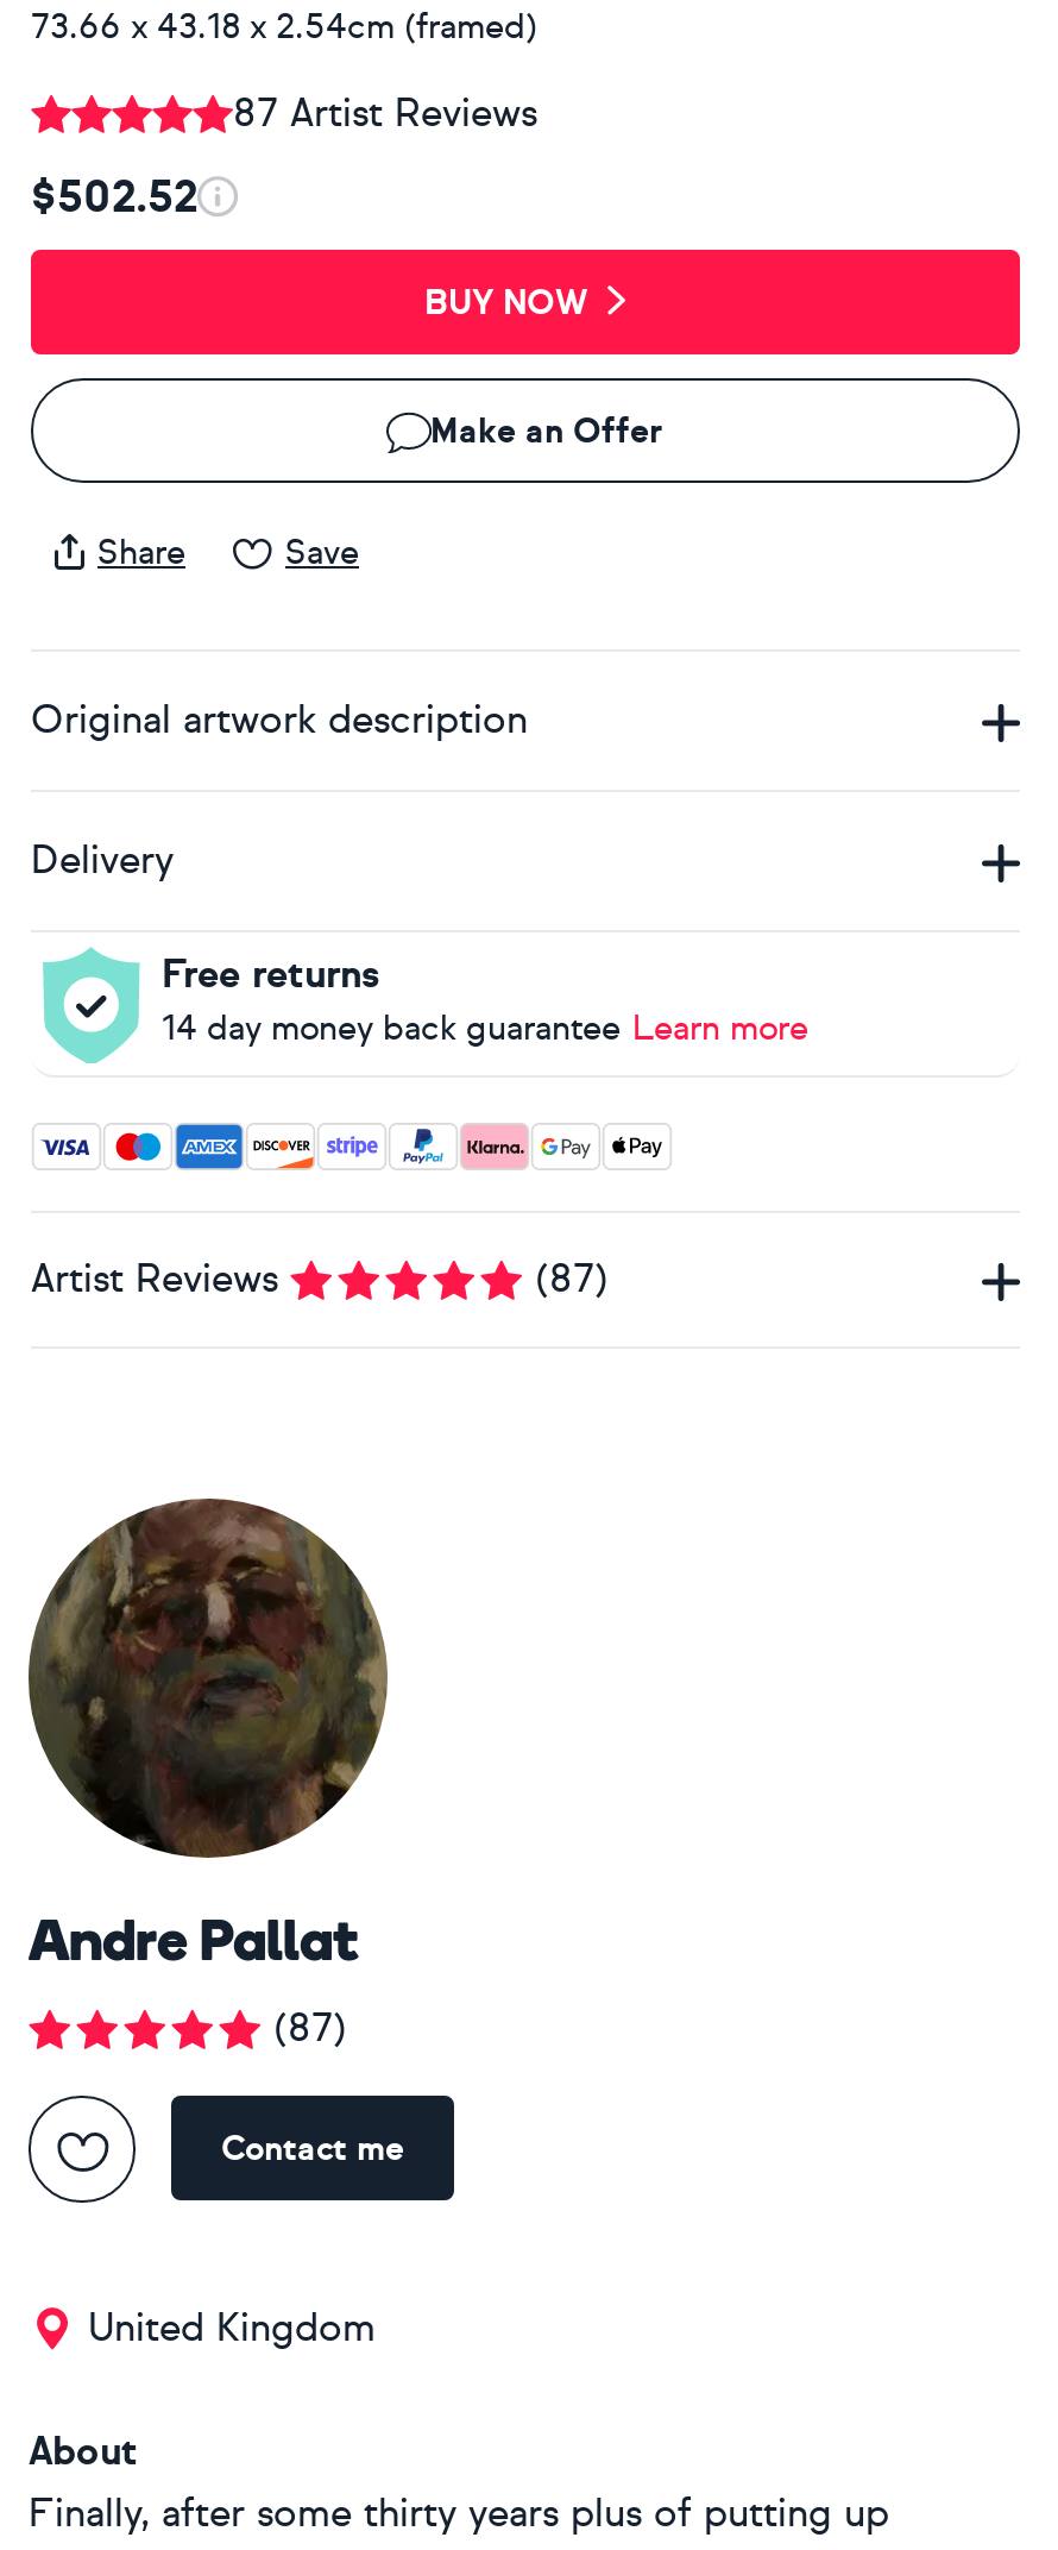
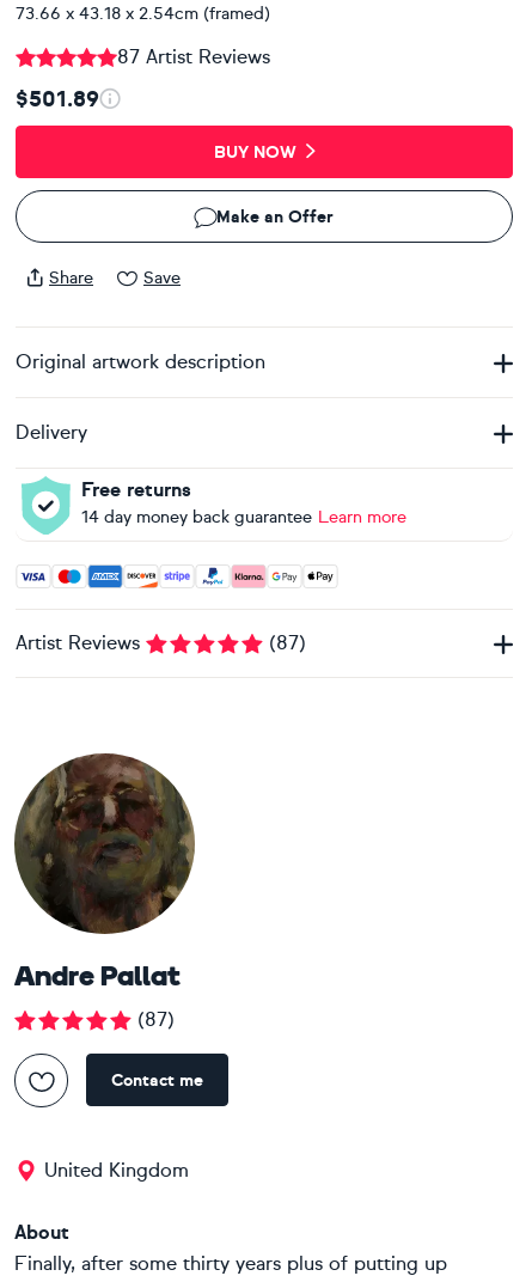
[31,172,197,225] $502.52 -> [16,87,99,113] $501.89

